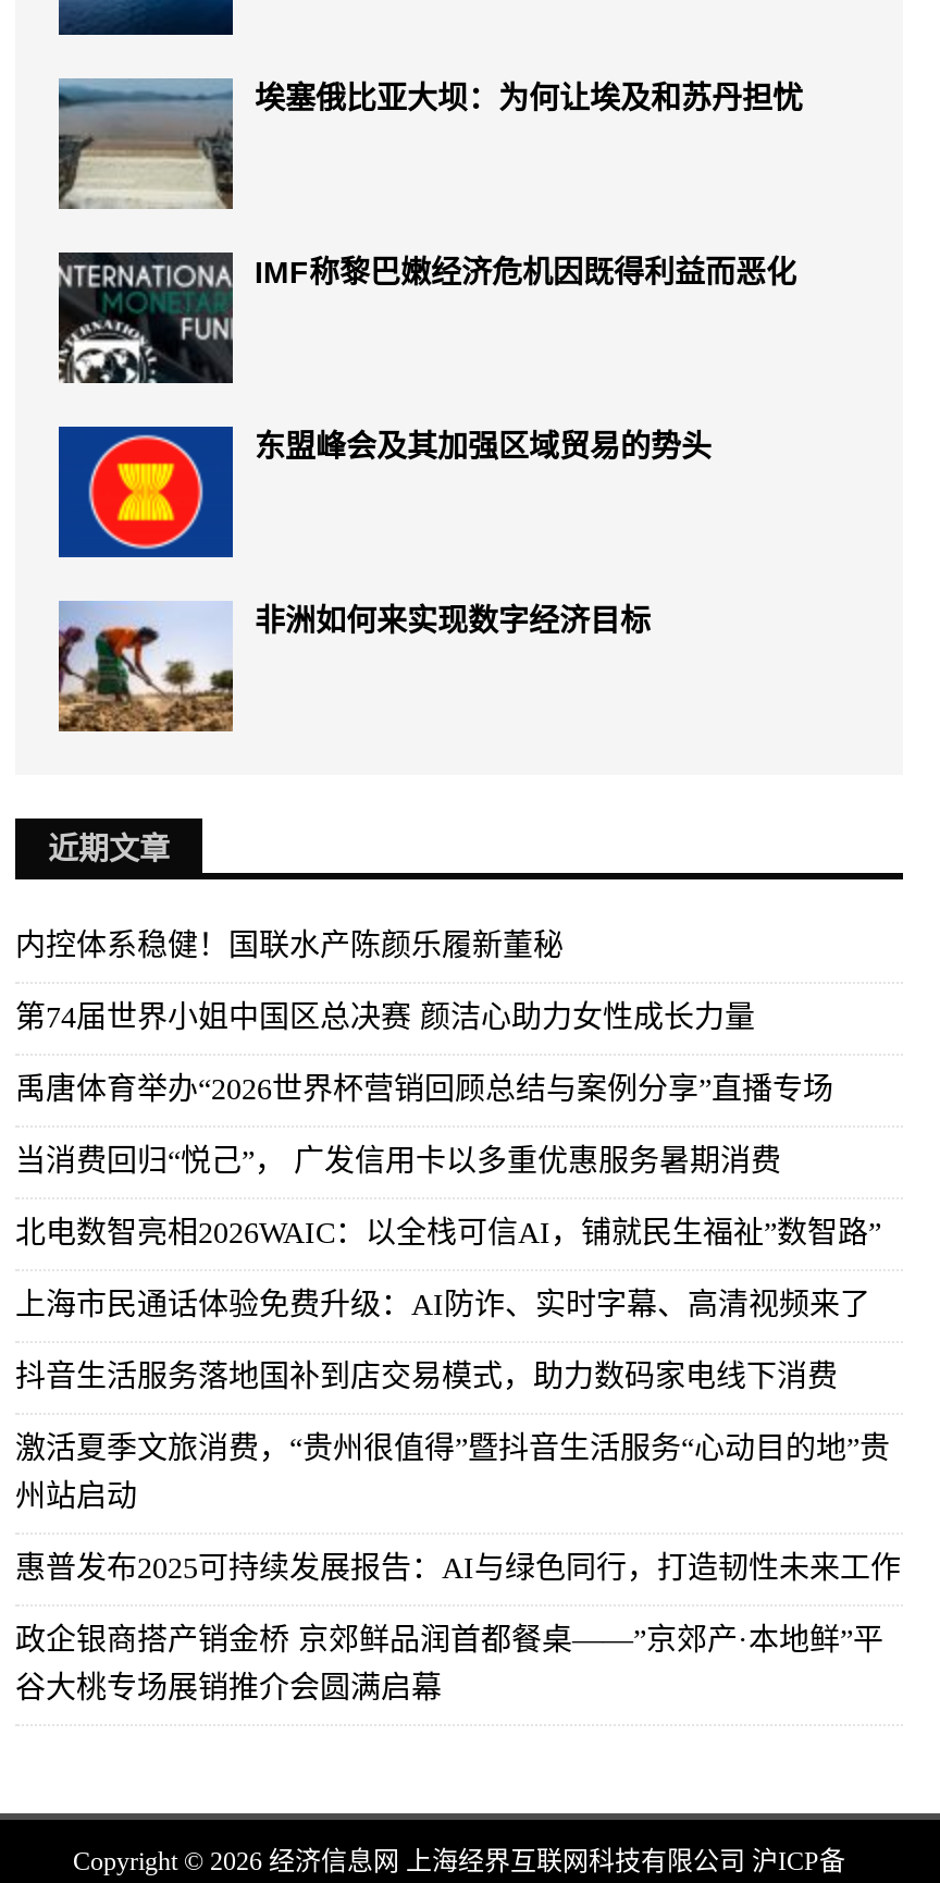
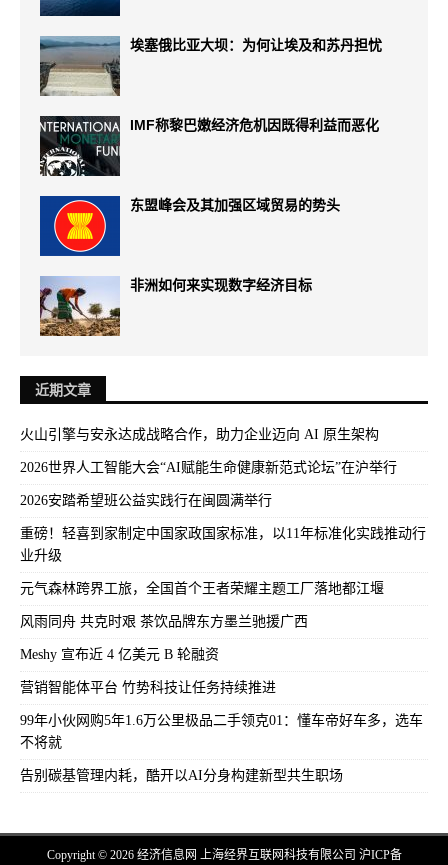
[15,929,564,962] 内控体系稳健！国联水产陈颜乐履新董秘 -> [20,427,379,442] 火山引擎与安永达成战略合作，助力企业迈向 AI 原生架构
[15,1001,755,1034] 第74届世界小姐中国区总决赛 颜洁心助力女性成长力量 -> [20,460,397,475] 2026世界人工智能大会“AI赋能生命健康新范式论坛”在沪举行
[15,1073,833,1105] 禹唐体育举办“2026世界杯营销回顾总结与案例分享”直播专场 -> [20,493,272,508] 2026安踏希望班公益实践行在闽圆满举行
[15,1145,781,1177] 当消费回归“悦己”， 广发信用卡以多重优惠服务暑期消费 -> [20,526,426,541] 重磅！轻喜到家制定中国家政国家标准，以11年标准化实践推动行
[15,1216,881,1249] 北电数智亮相2026WAIC：以全栈可信AI，铺就民生福祉”数智路” -> [20,548,62,563] 业升级
[15,1288,870,1321] 上海市民通话体验免费升级：AI防诈、实时字幕、高清视频来了 -> [20,581,384,596] 元气森林跨界工旅，全国首个王者荣耀主题工厂落地都江堰
[15,1360,838,1393] 抖音生活服务落地国补到店交易模式，助力数码家电线下消费 -> [20,614,308,629] 风雨同舟 共克时艰 茶饮品牌东方墨兰驰援广西
[15,1432,890,1465] 激活夏季文旅消费，“贵州很值得”暨抖音生活服务“心动目的地”贵 -> [20,647,219,662] Meshy 宣布近 4 亿美元 B 轮融资
[15,1480,137,1512] 州站启动 -> [20,680,276,695] 营销智能体平台 竹势科技让任务持续推进
[15,1552,901,1584] 惠普发布2025可持续发展报告：AI与绿色同行，打造韧性未来工作 -> [20,713,423,728] 99年小伙网购5年1.6万公里极品二手领克01：懂车帝好车多，选车
[15,1624,883,1656] 政企银商搭产销金桥 京郊鲜品润首都餐桌——”京郊产·本地鲜”平 -> [20,735,62,750] 不将就
[15,1671,442,1704] 谷大桃专场展销推介会圆满启幕 -> [20,768,343,783] 告别碳基管理内耗，酷开以AI分身构建新型共生职场

